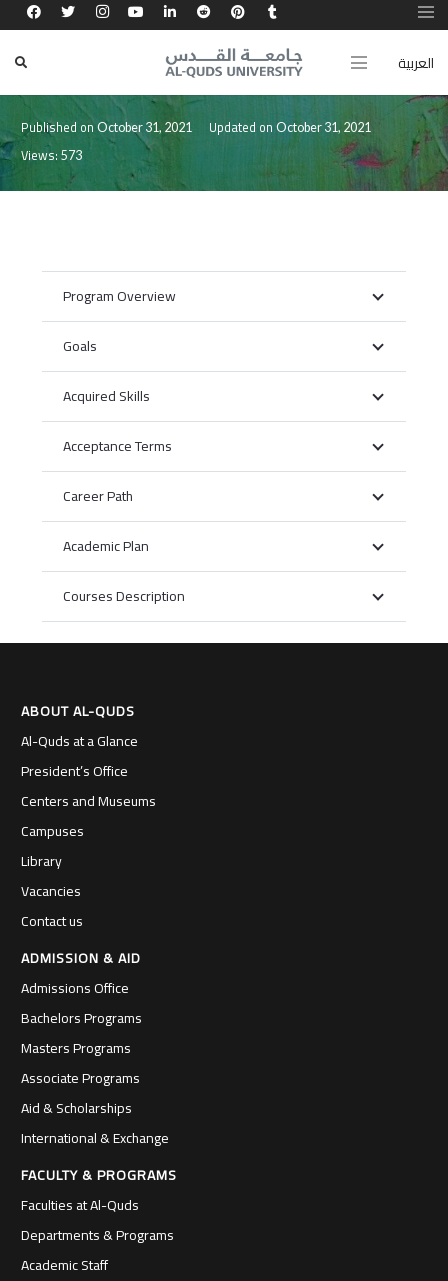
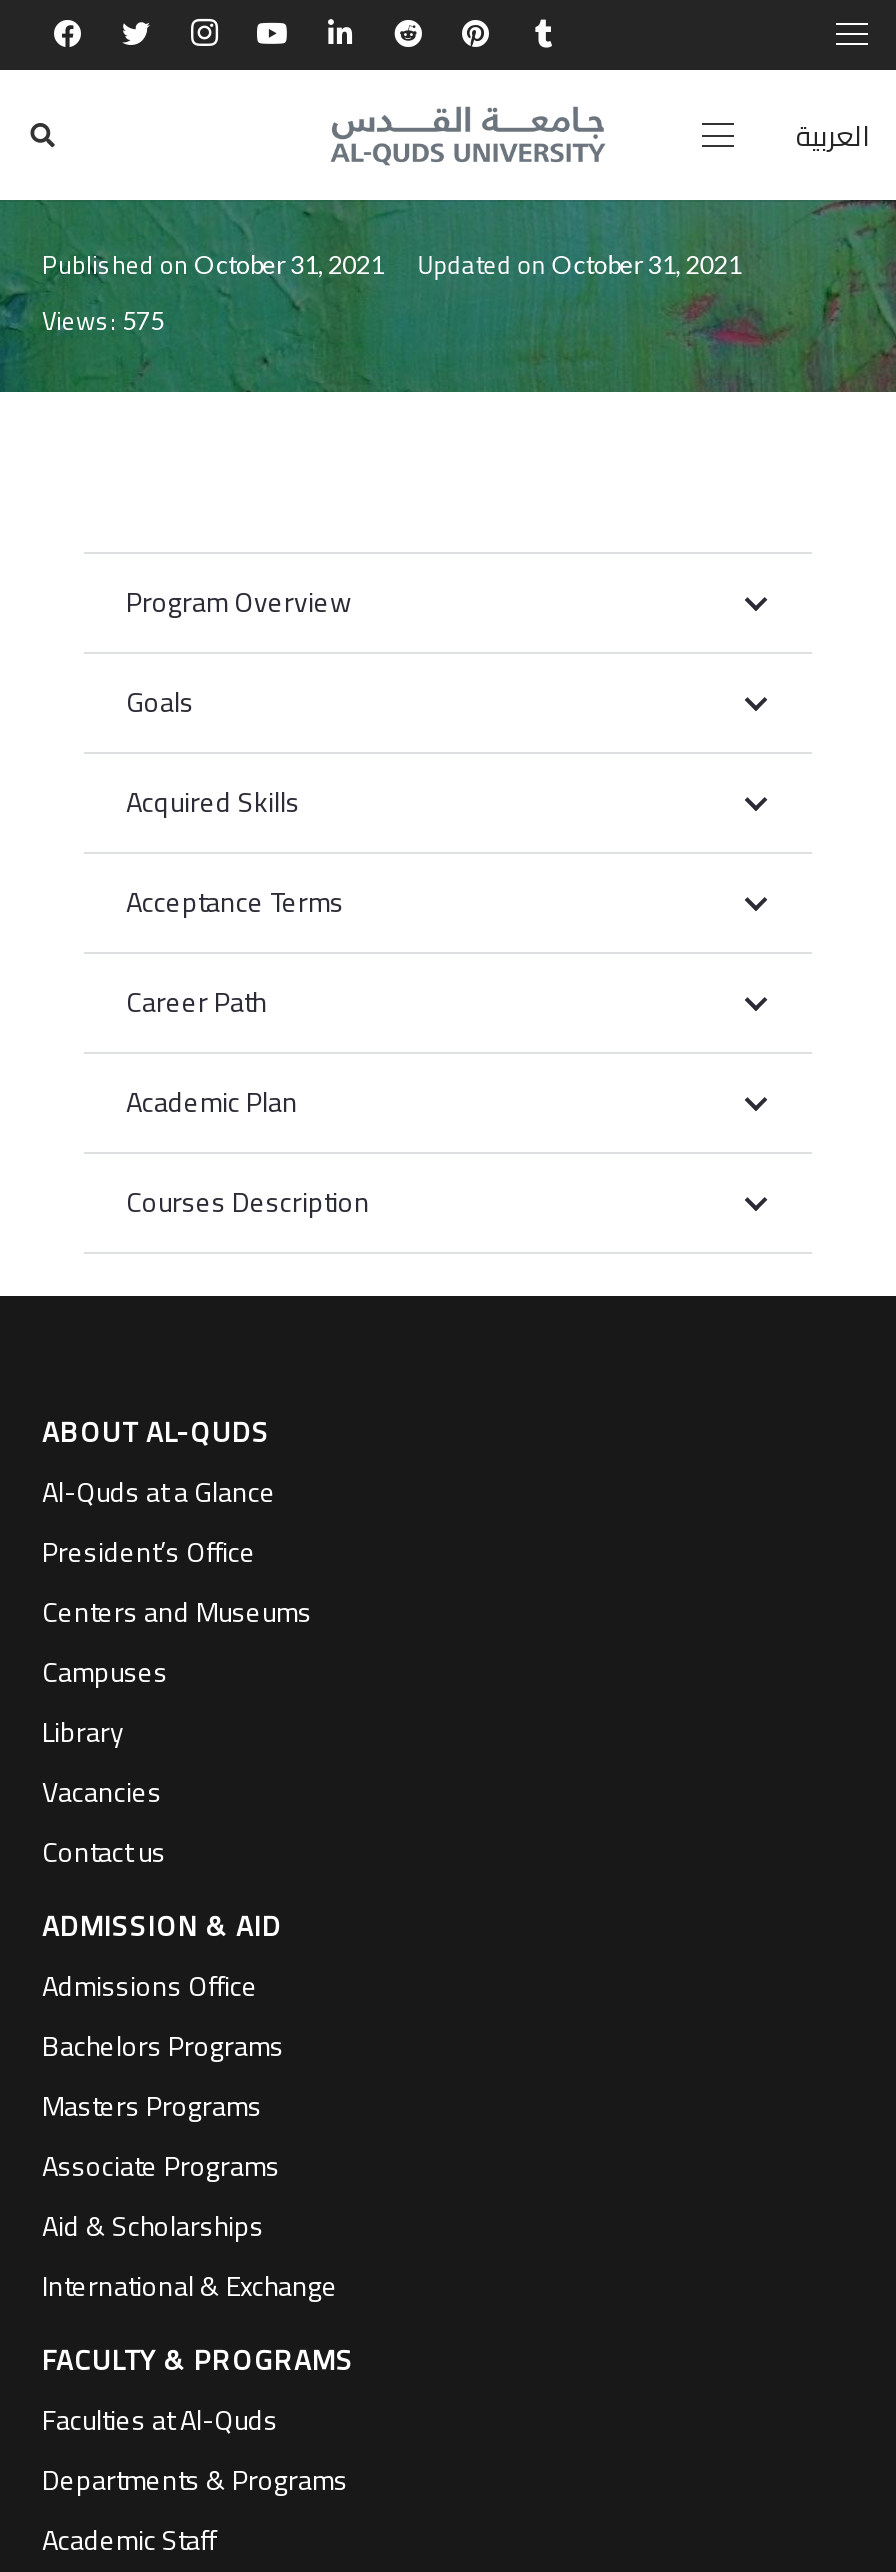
[21,144,82,167] Views: 573 -> [42,298,164,344] Views: 575

